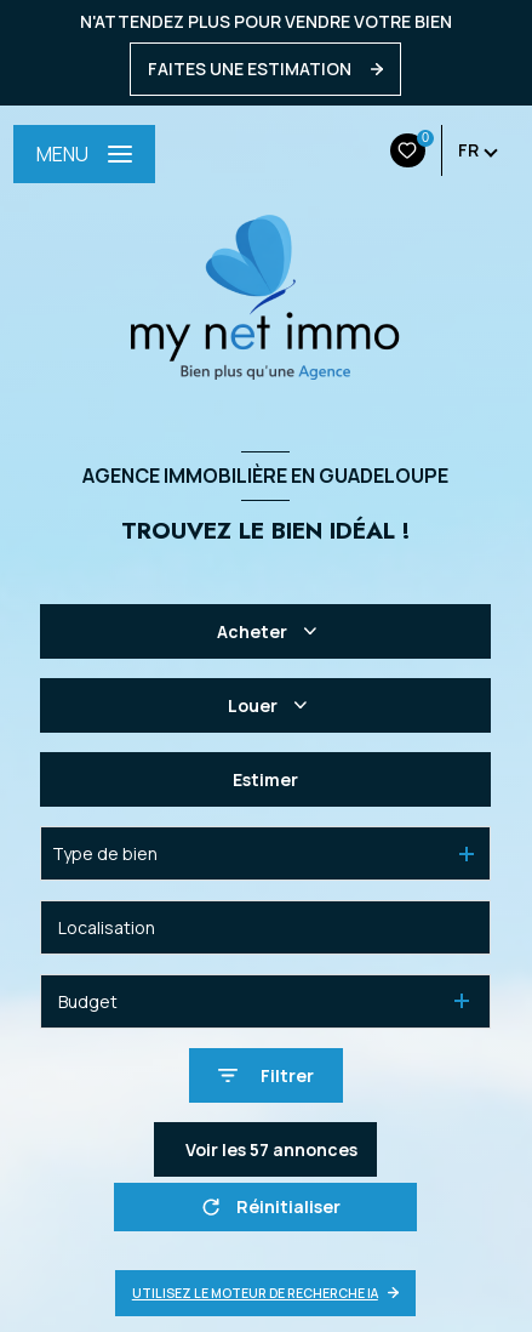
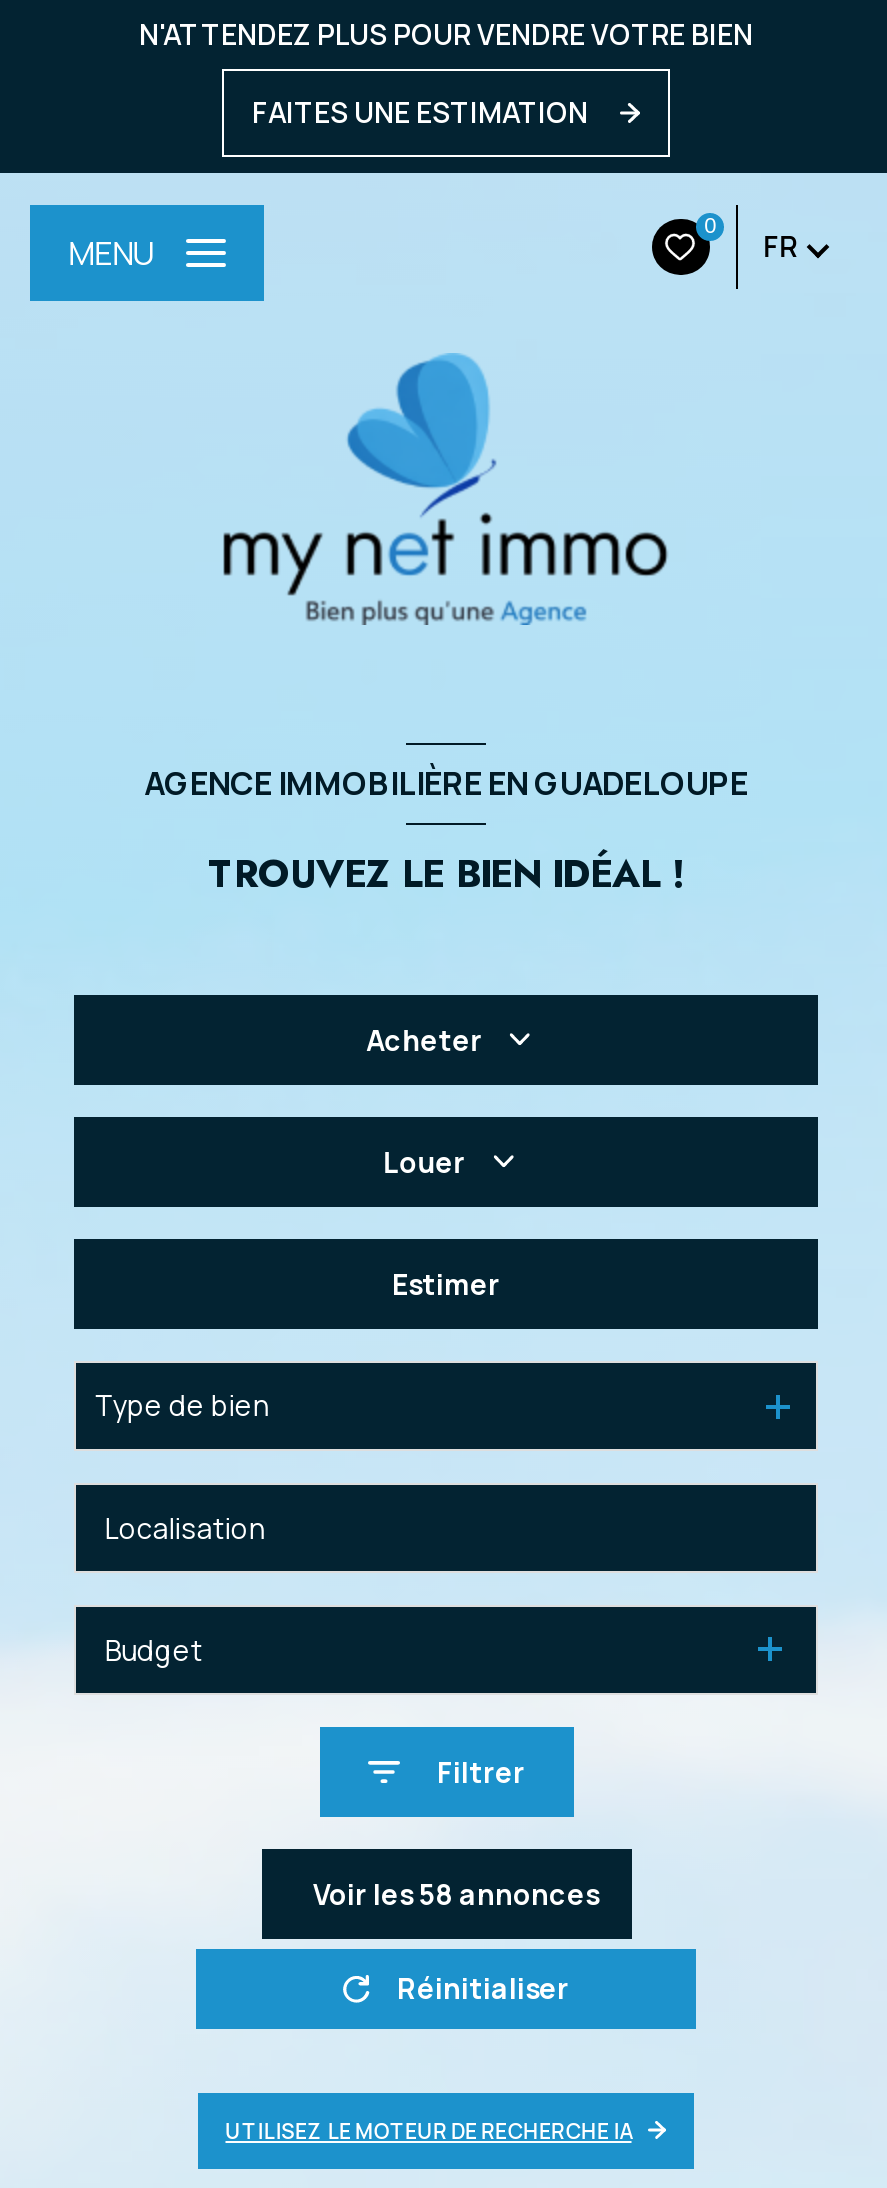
[185,1137,357,1160] Voir les57 annonces -> [313,1874,599,1912] Voir les58 annonces

